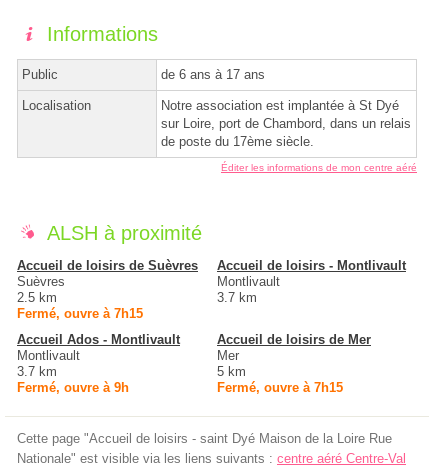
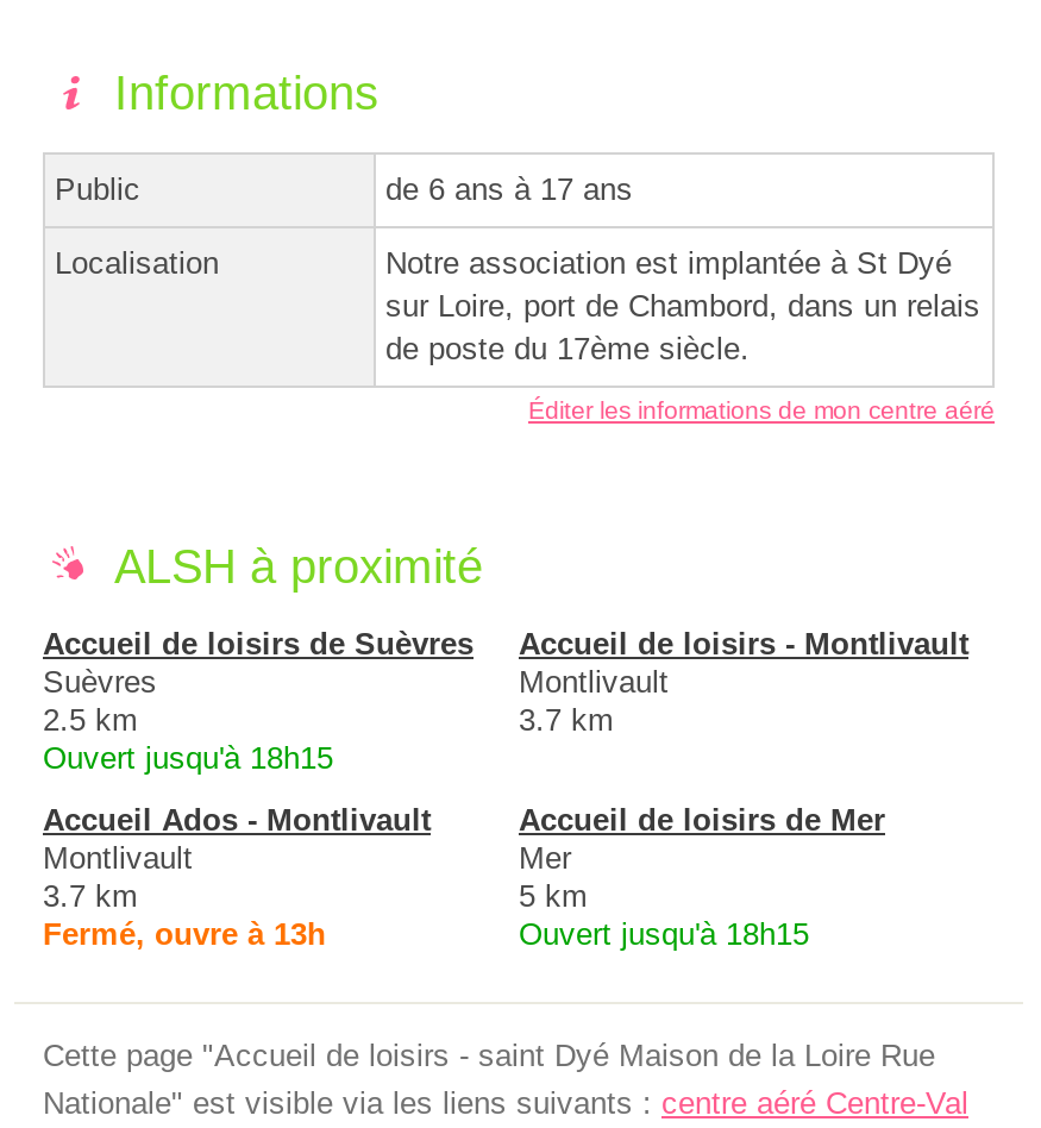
[17,306,143,321] Fermé, ouvre à 7h15 -> [43,739,333,775] Ouvert jusqu'à 18h15
[17,380,129,395] Fermé, ouvre à 9h -> [43,915,326,951] Fermé, ouvre à 13h
[217,380,343,395] Fermé, ouvre à 7h15 -> [519,915,809,951] Ouvert jusqu'à 18h15

